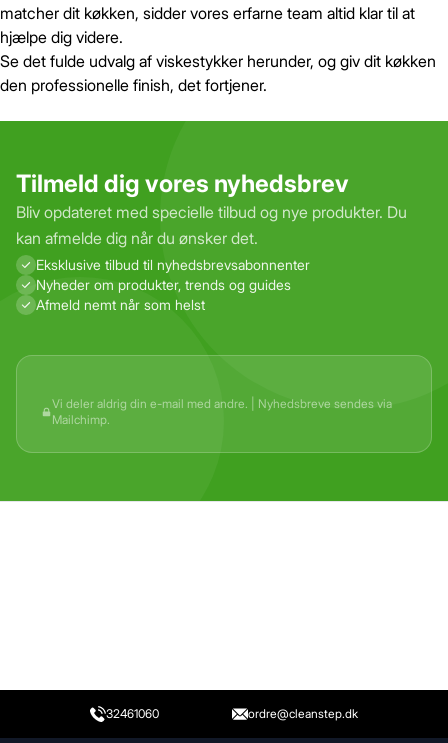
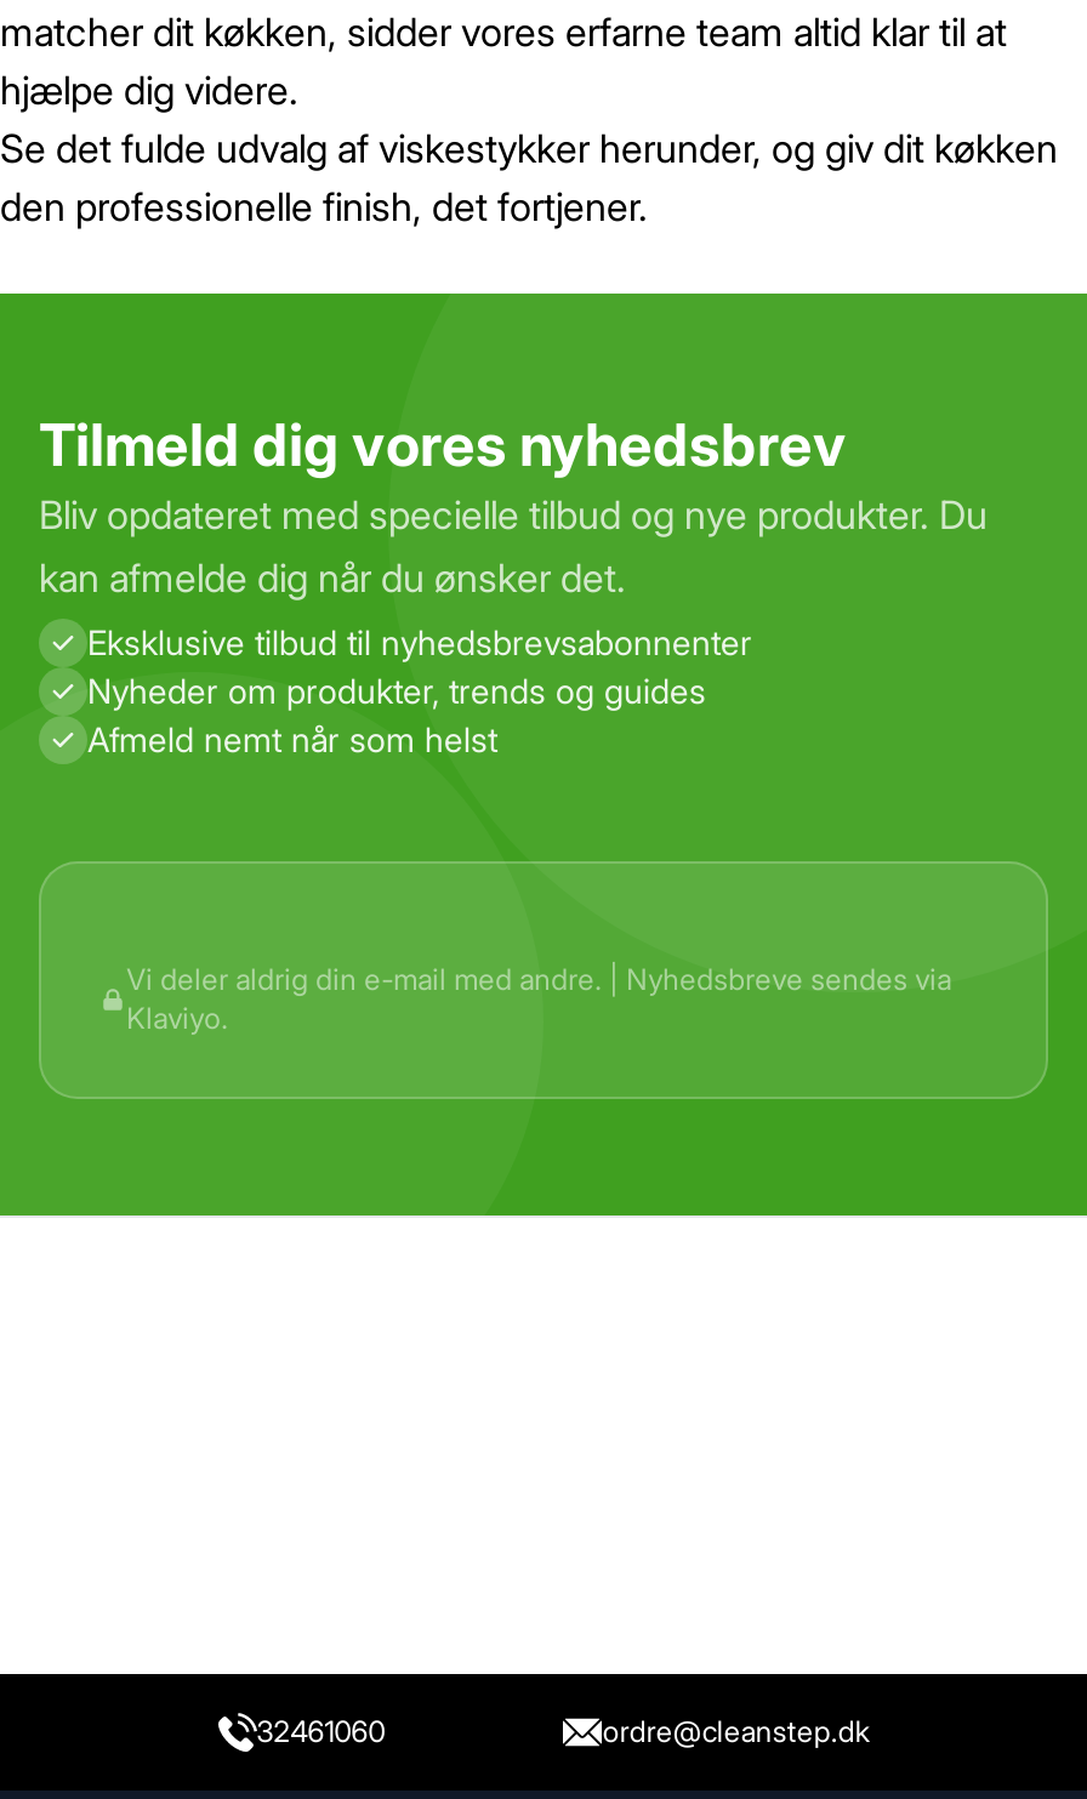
[52,412,110,427] Mailchimp. -> [126,1000,228,1036] Klaviyo.

